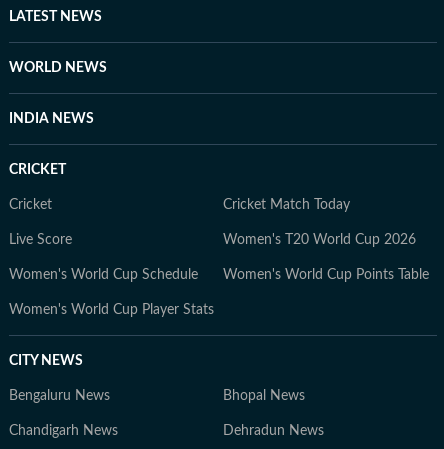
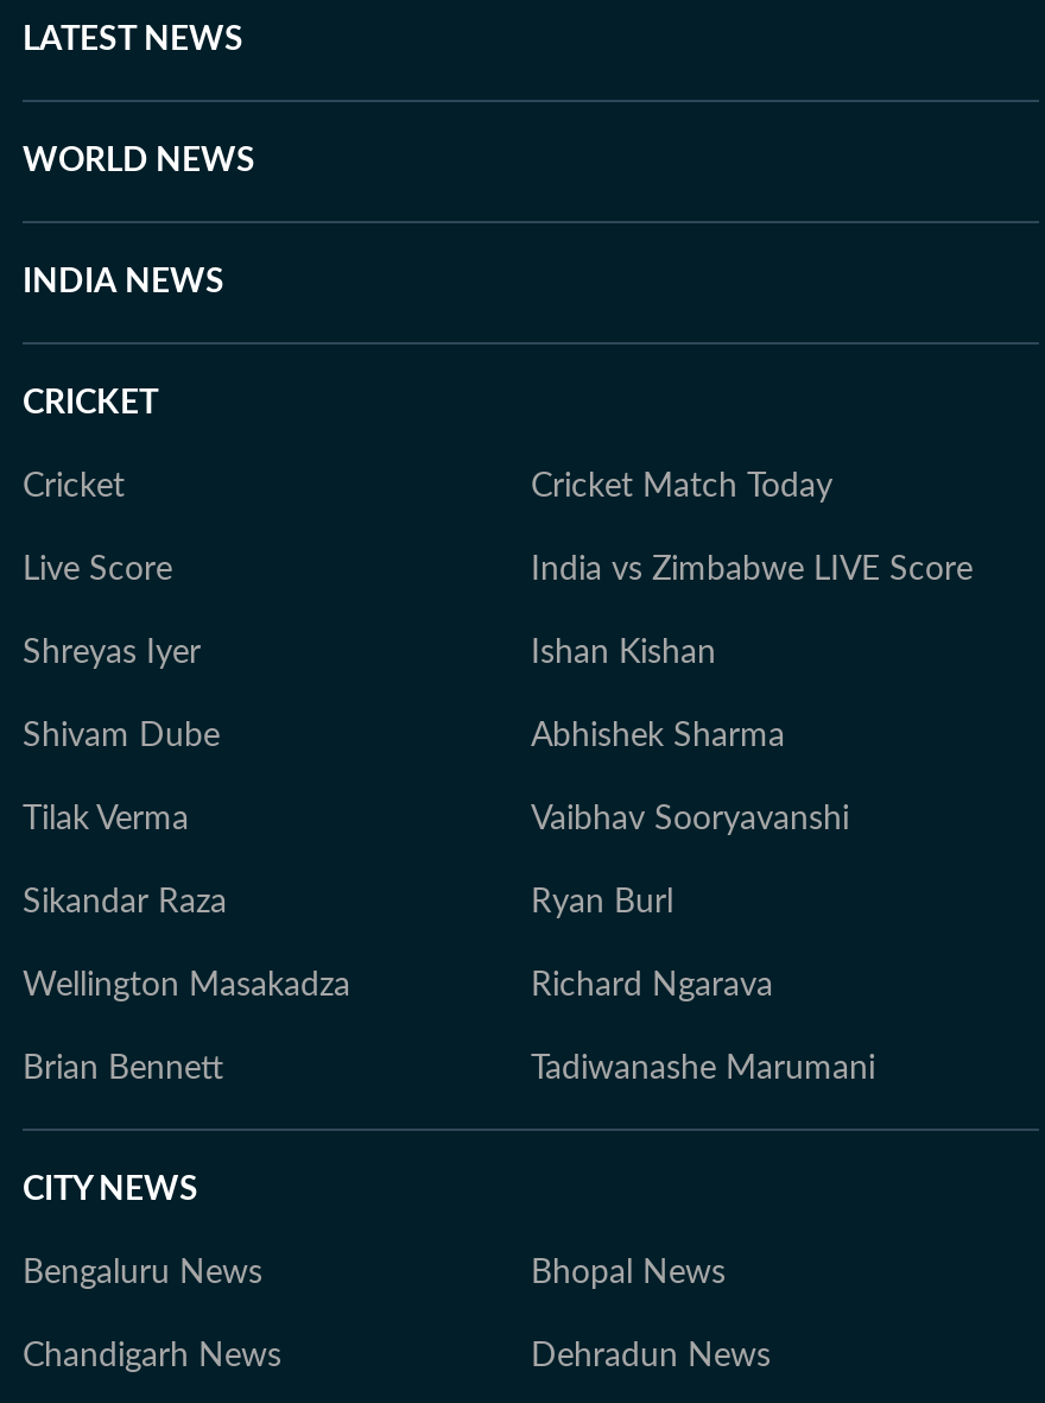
[9,233,429,317] Women's T20 World Cup 2026 | Women's World Cup Schedule | Women's World Cup Points Table | Women's World Cup Player Stats -> [23,554,973,1086] India vs Zimbabwe LIVE Score | Shreyas Iyer | Ishan Kishan | Shivam Dube | Abhishek Sharma | Tilak Verma | Vaibhav Sooryavanshi | Sikandar Raza | Ryan Burl | Wellington Masakadza | Richard Ngarava | Brian Bennett | Tadiwanashe Marumani

